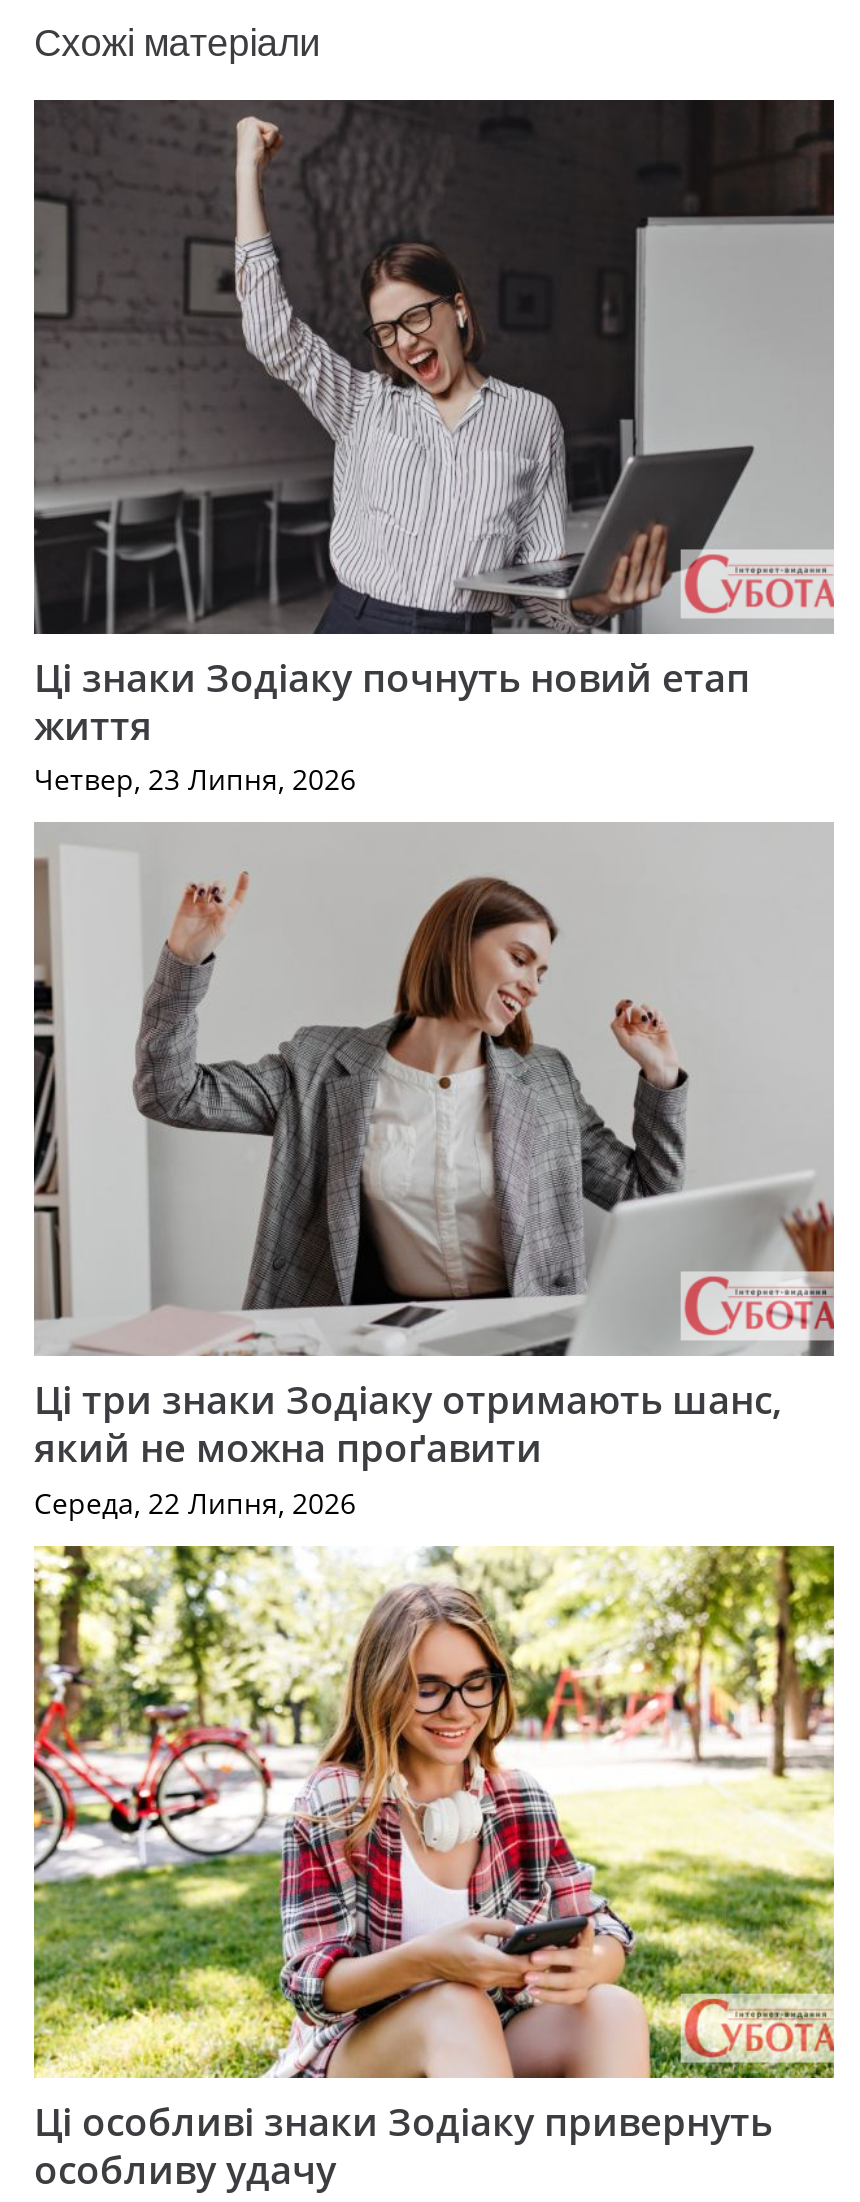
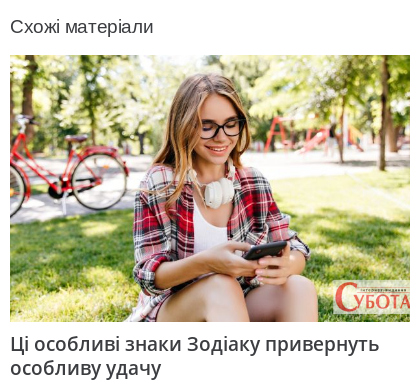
[32,98,836,799] [image] | Ці знаки Зодіаку почнуть новий етап | життя | Четвер, 23 Липня, 2026 -> none
[32,822,836,1521] [image] | Ці три знаки Зодіаку отримають шанс, | який не можна проґавити | Середа, 22 Липня, 2026 -> none

